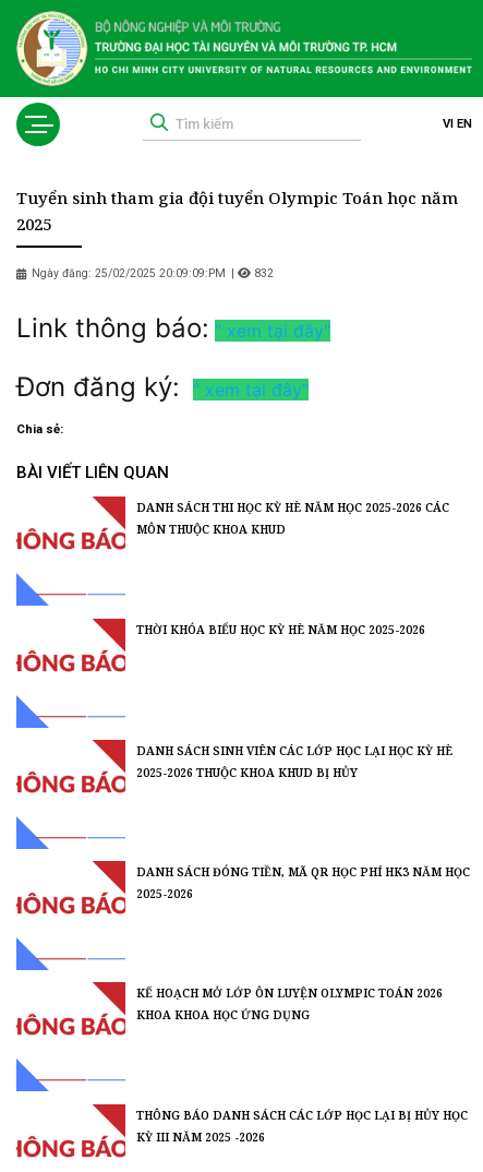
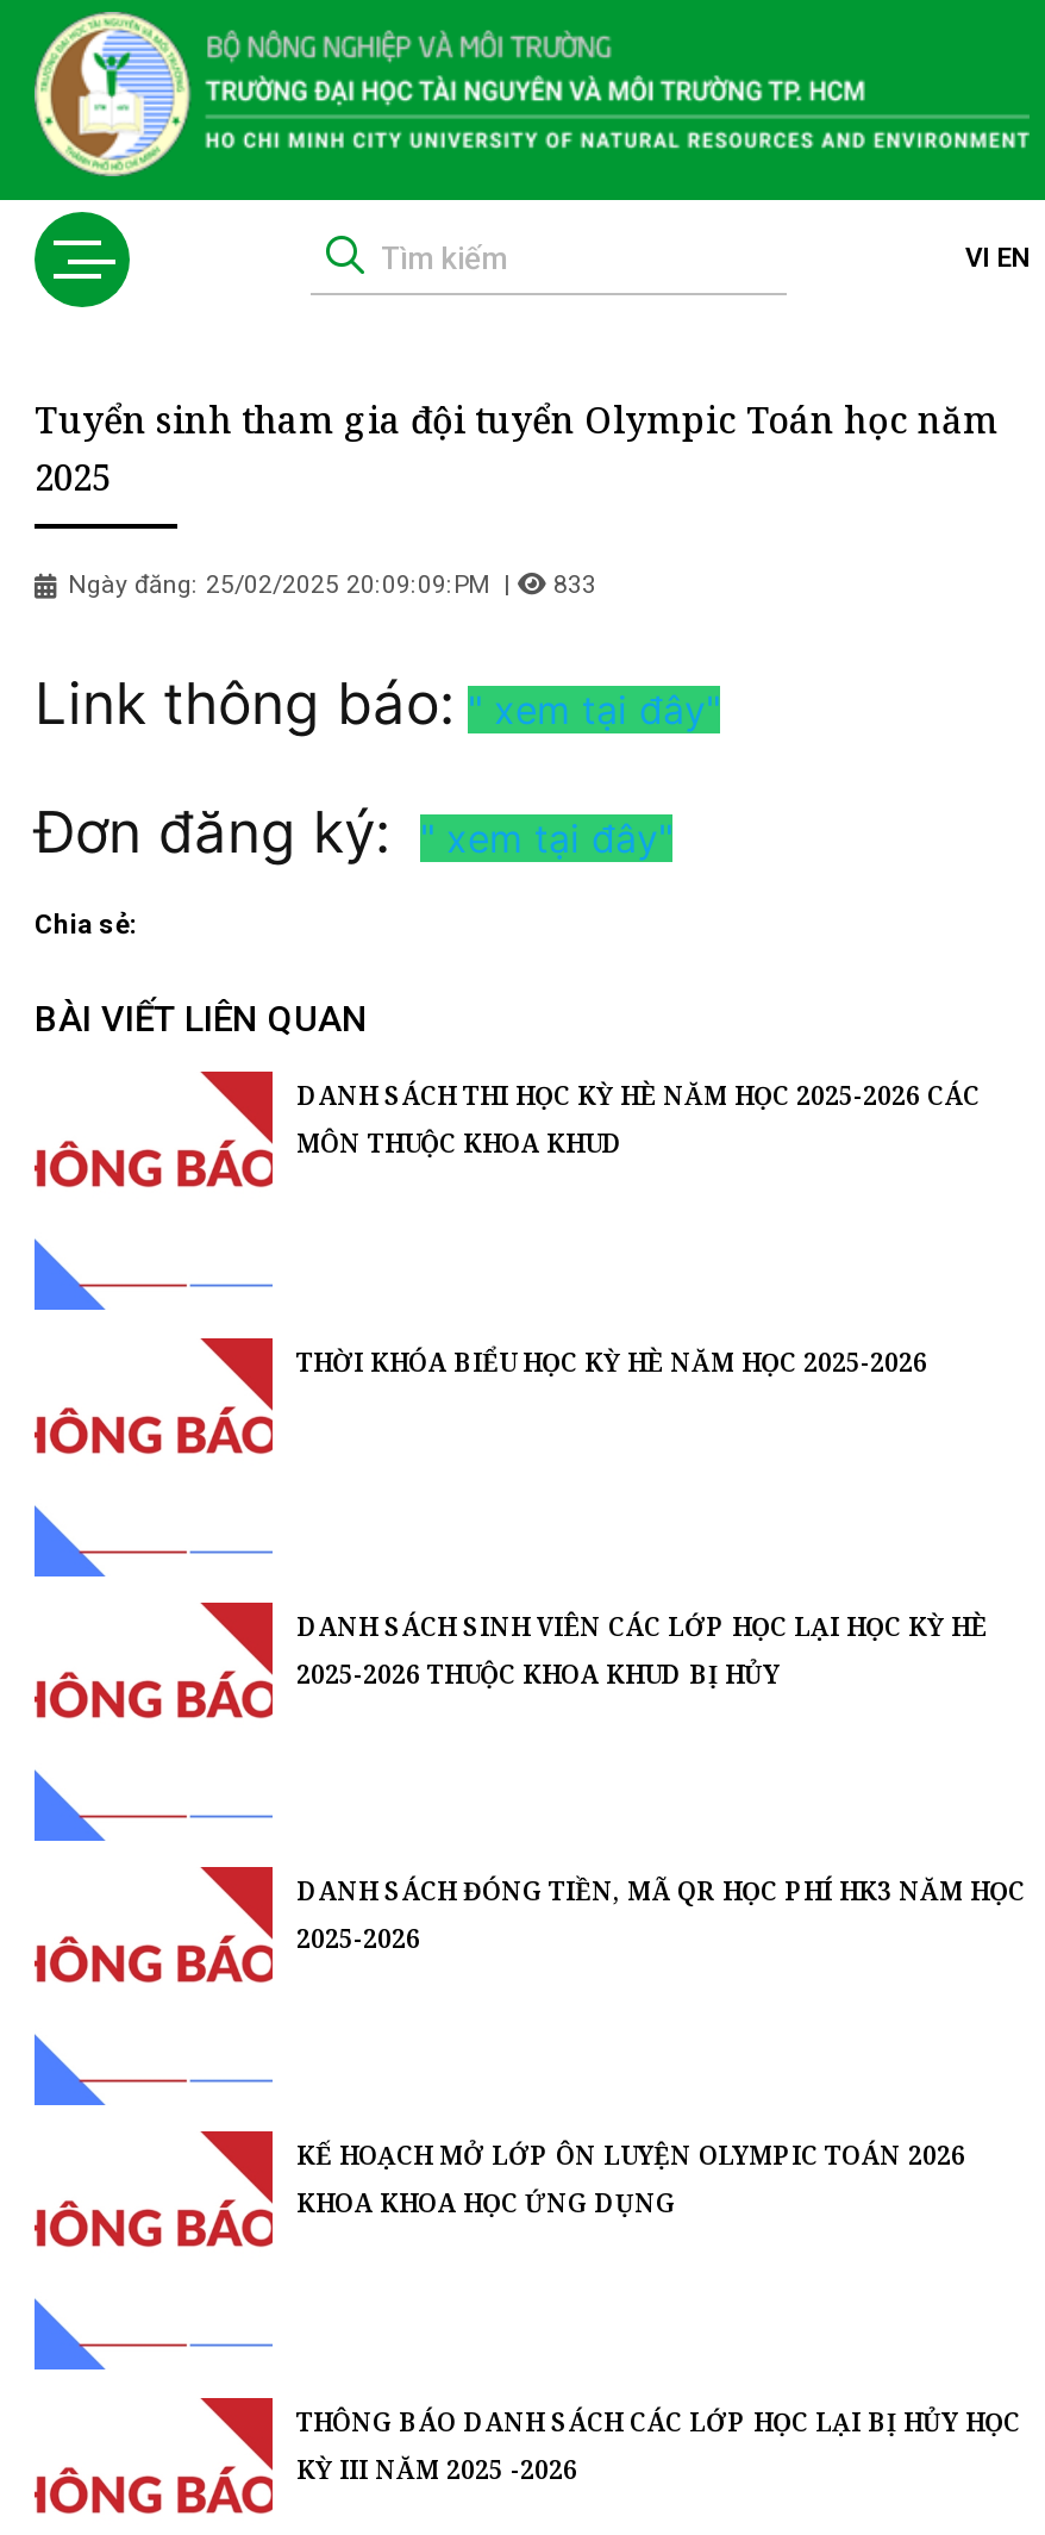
[251,266,274,281] 832 -> [546,570,596,601] 833

